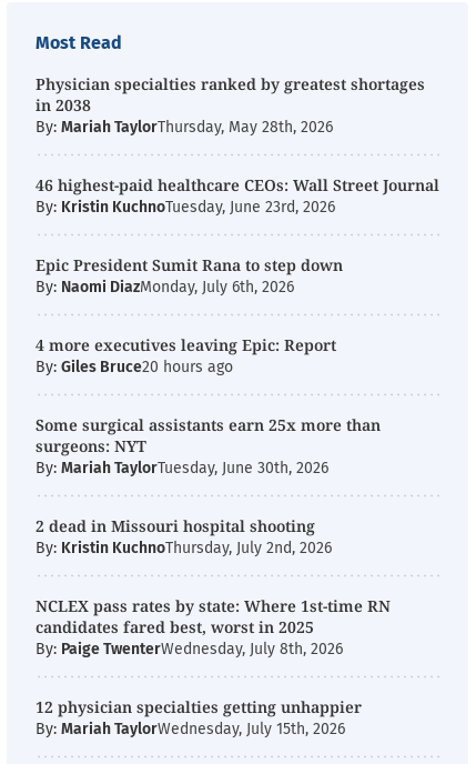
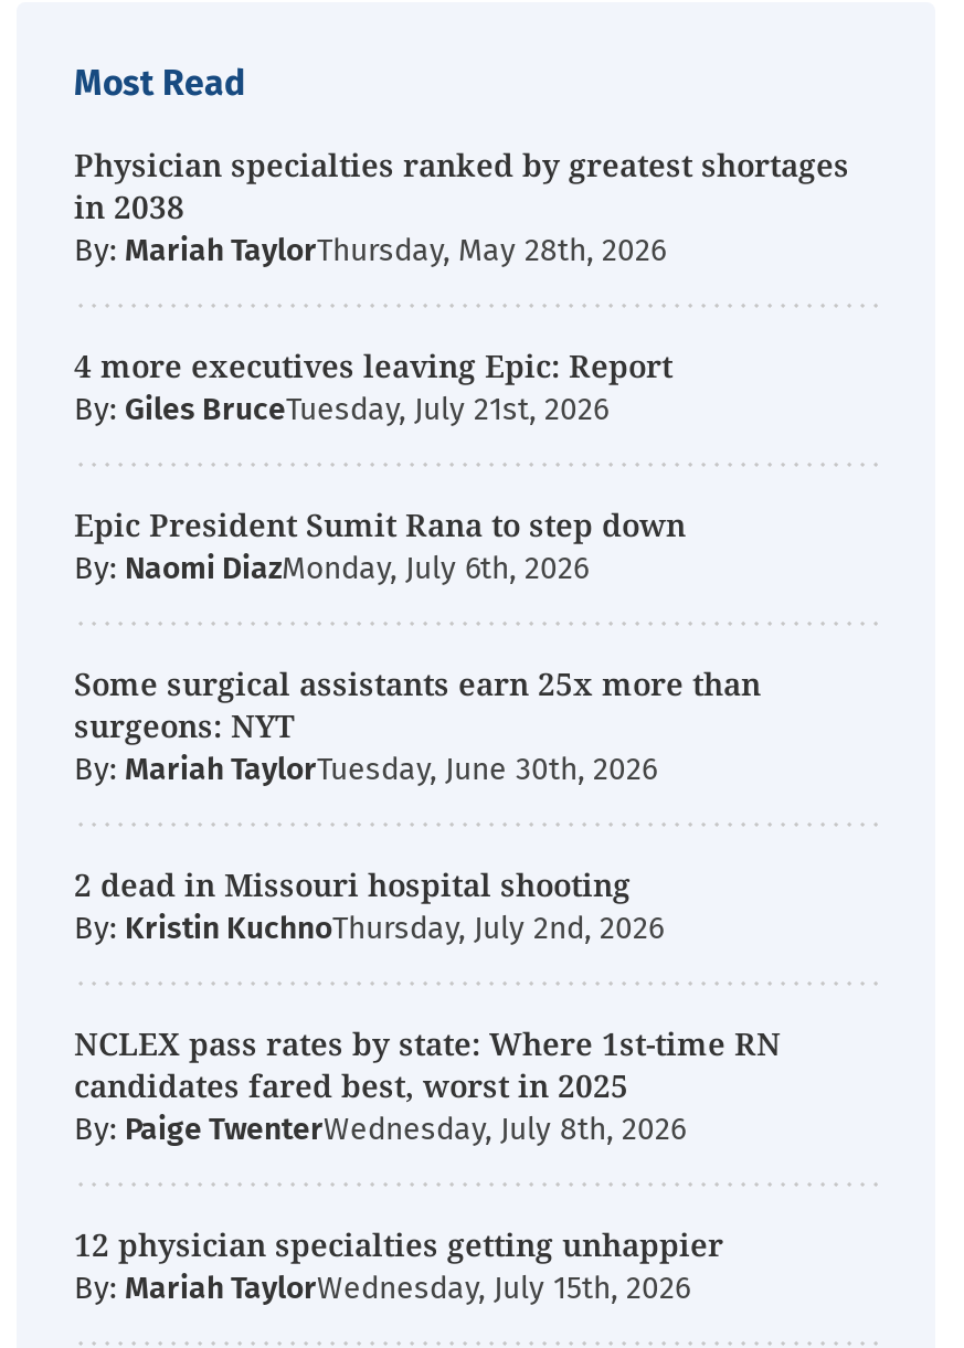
[36,174,439,217] 46 highest-paid healthcare CEOs: Wall Street Journal | By: Kristin KuchnoTuesday, June 23rd, 2026 -> [74,391,608,428] By: Giles BruceTuesday, July 21st, 2026
moved [36,334,336,355] -> [74,344,672,386]: 4 more executives leaving Epic: Report
[36,358,233,376] By: Giles Bruce20 hours ago -> none

